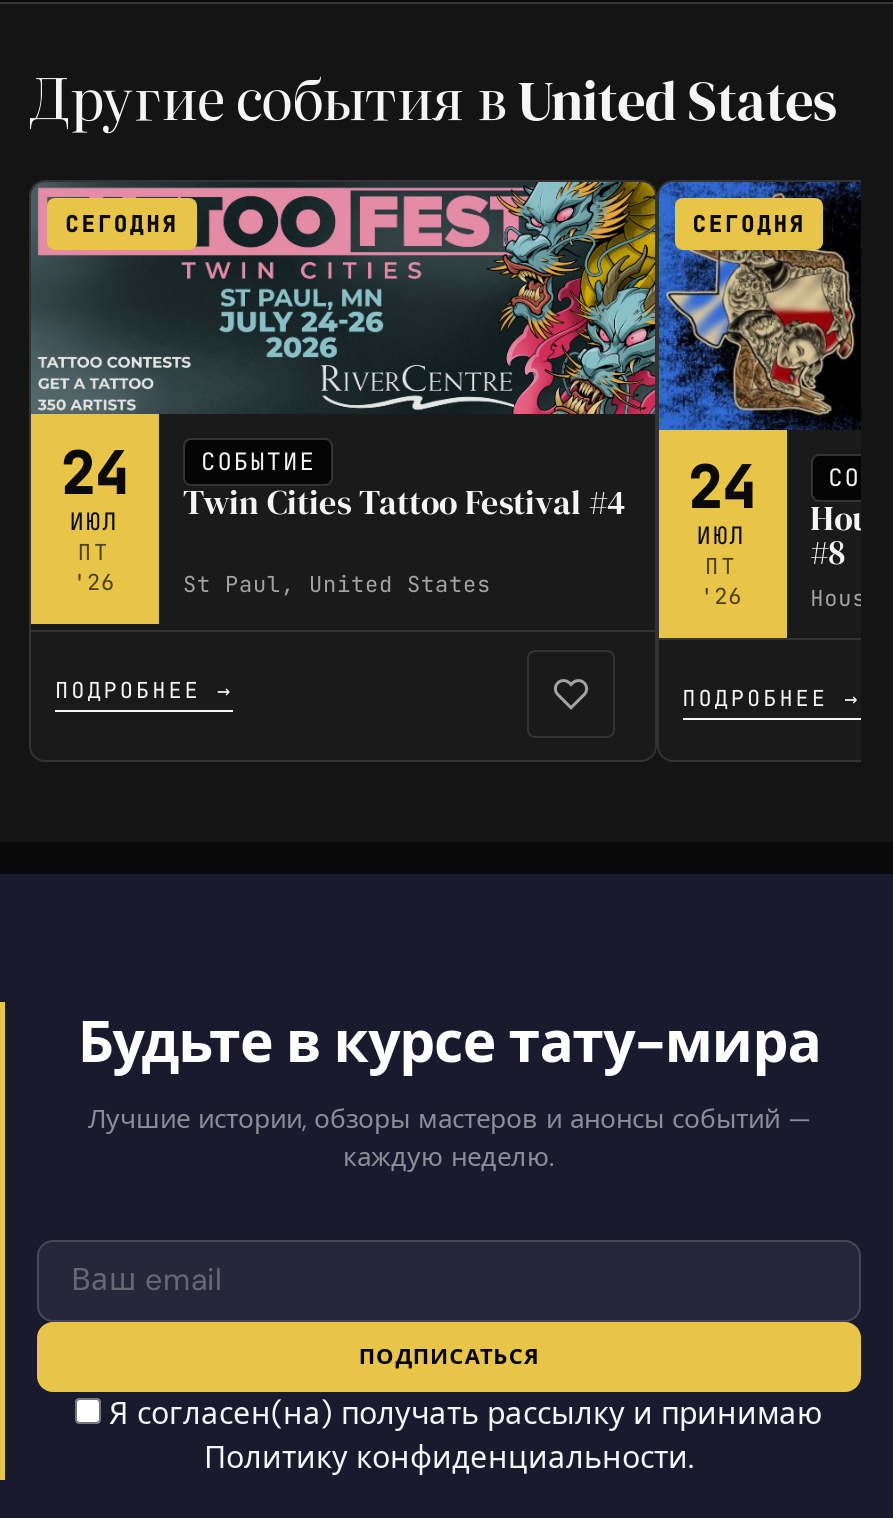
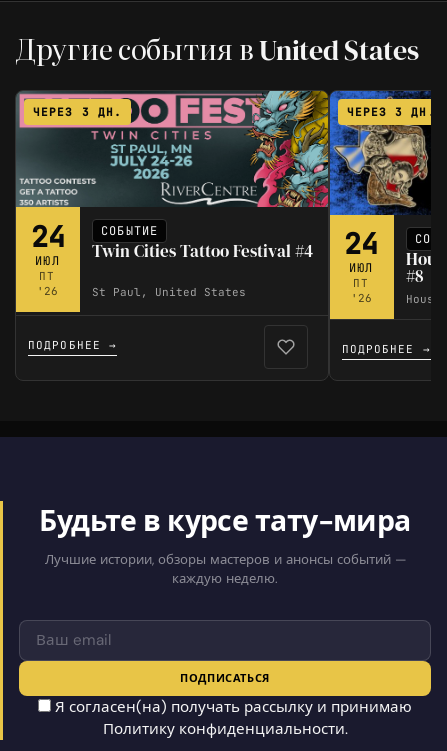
[65,211,178,239] СЕГОДНЯ -> [33,105,122,119] ЧЕРЕЗ 3 ДН.
[692,211,806,239] СЕГОДНЯ -> [347,105,436,119] ЧЕРЕЗ 3 ДН.

